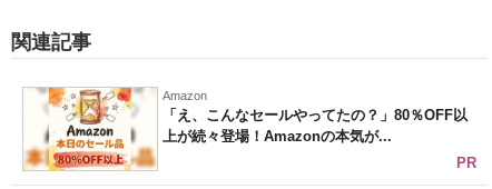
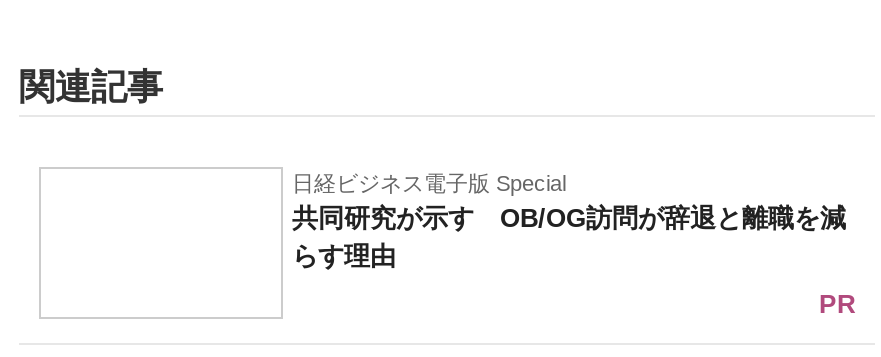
[22,87,157,171] [image] -> none
[163,89,468,145] Amazon | 「え、こんなセールやってたの？」80％OFF以 | 上が続々登場！Amazonの本気が... -> [292,172,846,272] 日経ビジネス電子版 Special | 共同研究が示す OB/OG訪問が辞退と離職を減 | らす理由

